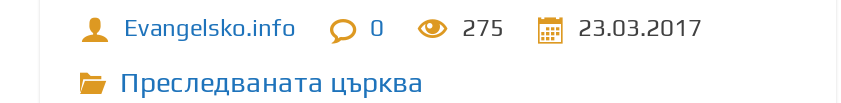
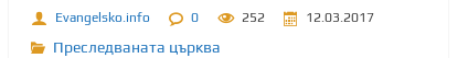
[462,15,504,43] 275 -> [242,10,265,25] 252
[578,15,702,43] 23.03.2017 -> [306,10,374,25] 12.03.2017

